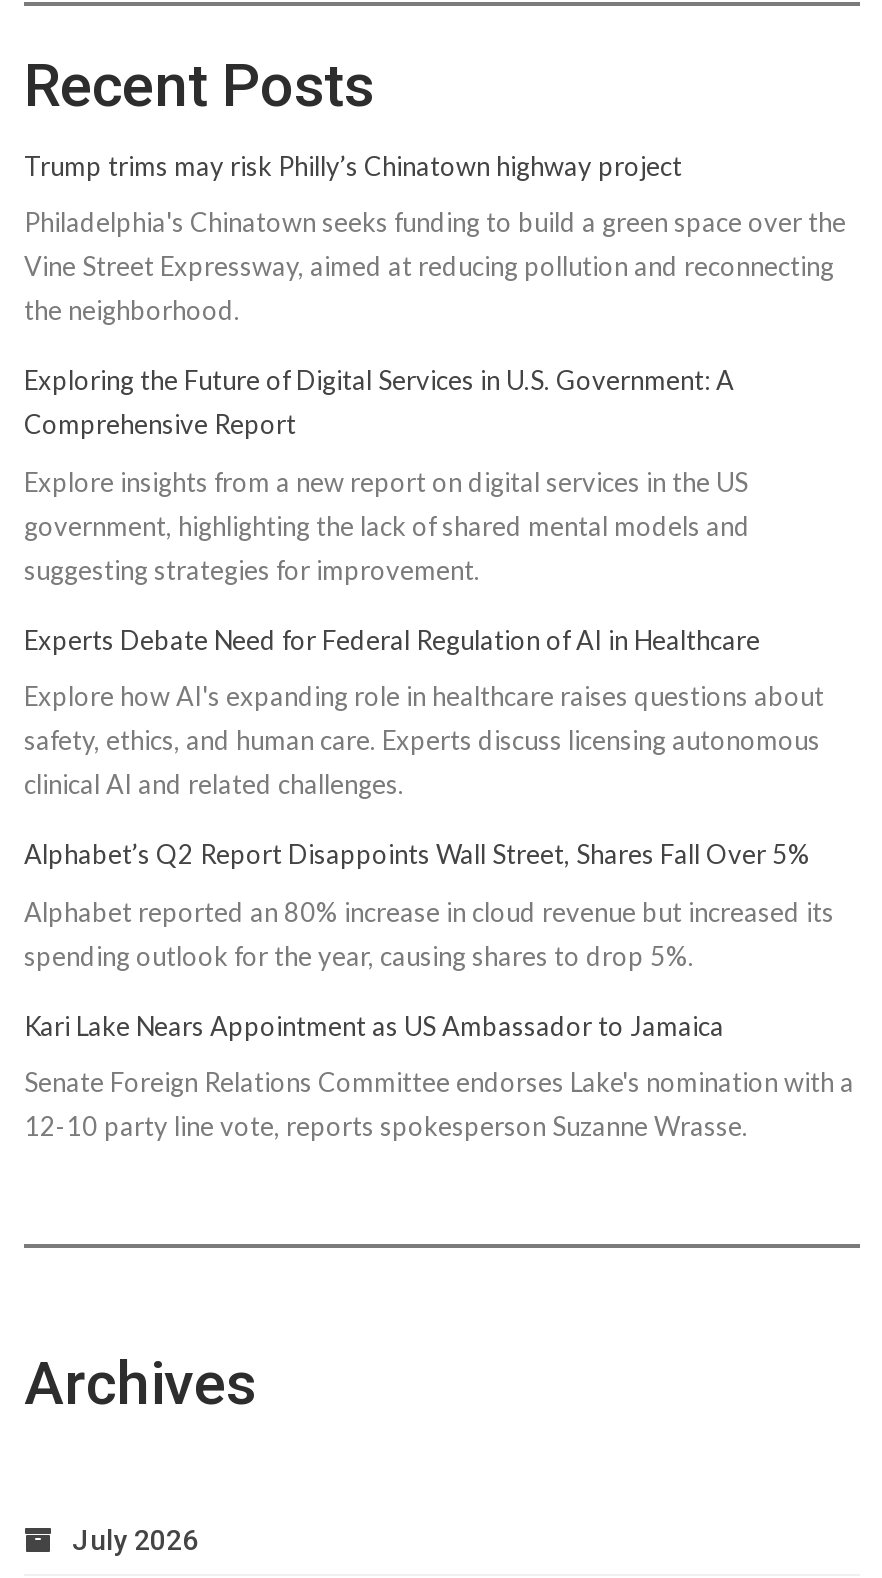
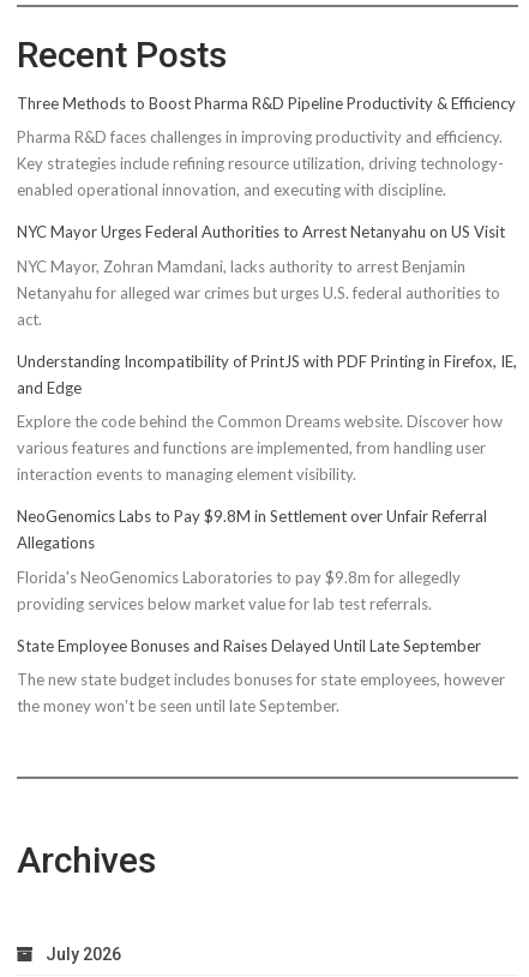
[24,149,682,181] Trump trims may risk Philly’s Chinatown highway project -> [17,93,516,112] Three Methods to Boost Pharma R&D Pipeline Productivity & Efficiency
[24,206,846,326] Philadelphia's Chinatown seeks funding to build a green space over the | Vine Street Expressway, aimed at reducing pollution and reconnecting | the neighborhood. -> [17,127,504,199] Pharma R&D faces challenges in improving productivity and efficiency. | Key strategies include refining resource utilization, driving technology- | enabled operational innovation, and executing with discipline.
[24,364,734,440] Exploring the Future of Digital Services in U.S. Government: A | Comprehensive Report -> [17,222,505,241] NYC Mayor Urges Federal Authorities to Arrest Netanyahu on US Visit
[24,465,750,585] Explore insights from a new report on digital services in the US | government, highlighting the lack of shared mental models and | suggesting strategies for improvement. -> [17,256,500,329] NYC Mayor, Zohran Mamdani, lacks authority to arrest Benjamin | Netanyahu for alleged war crimes but urges U.S. federal authorities to | act.
[24,623,760,655] Experts Debate Need for Federal Regulation of AI in Healthcare -> [17,351,517,397] Understanding Incompatibility of PrintJS with PDF Printing in Firefox, IE, | and Edge
[24,680,824,800] Explore how AI's expanding role in healthcare raises questions about | safety, ethics, and human care. Experts discuss licensing autonomous | clinical AI and related challenges. -> [17,412,503,484] Explore the code behind the Common Dreams website. Discover how | various features and functions are implemented, from handling user | interaction events to managing element visibility.
[24,838,810,870] Alphabet’s Q2 Report Disappoints Wall Street, Shares Fall Over 5% -> [17,507,487,552] NeoGenomics Labs to Pay $9.8M in Settlement over Unfair Referral | Allegations
[24,895,834,971] Alphabet reported an 80% increase in cloud revenue but increased its | spending outlook for the year, causing shares to drop 5%. -> [17,567,461,613] Florida's NeoGenomics Laboratories to pay $9.8m for allegedly | providing services below market value for lab test referrals.
[24,1009,724,1041] Kari Lake Nears Appointment as US Ambassador to Jamaica -> [17,636,481,655] State Employee Bonuses and Raises Delayed Until Late September
[24,1066,854,1142] Senate Foreign Relations Committee endorses Lake's nomination with a | 12-10 party line vote, reports spokesperson Suzanne Wrasse. -> [17,670,505,716] The new state budget includes bonuses for state employees, however | the money won't be seen until late September.

